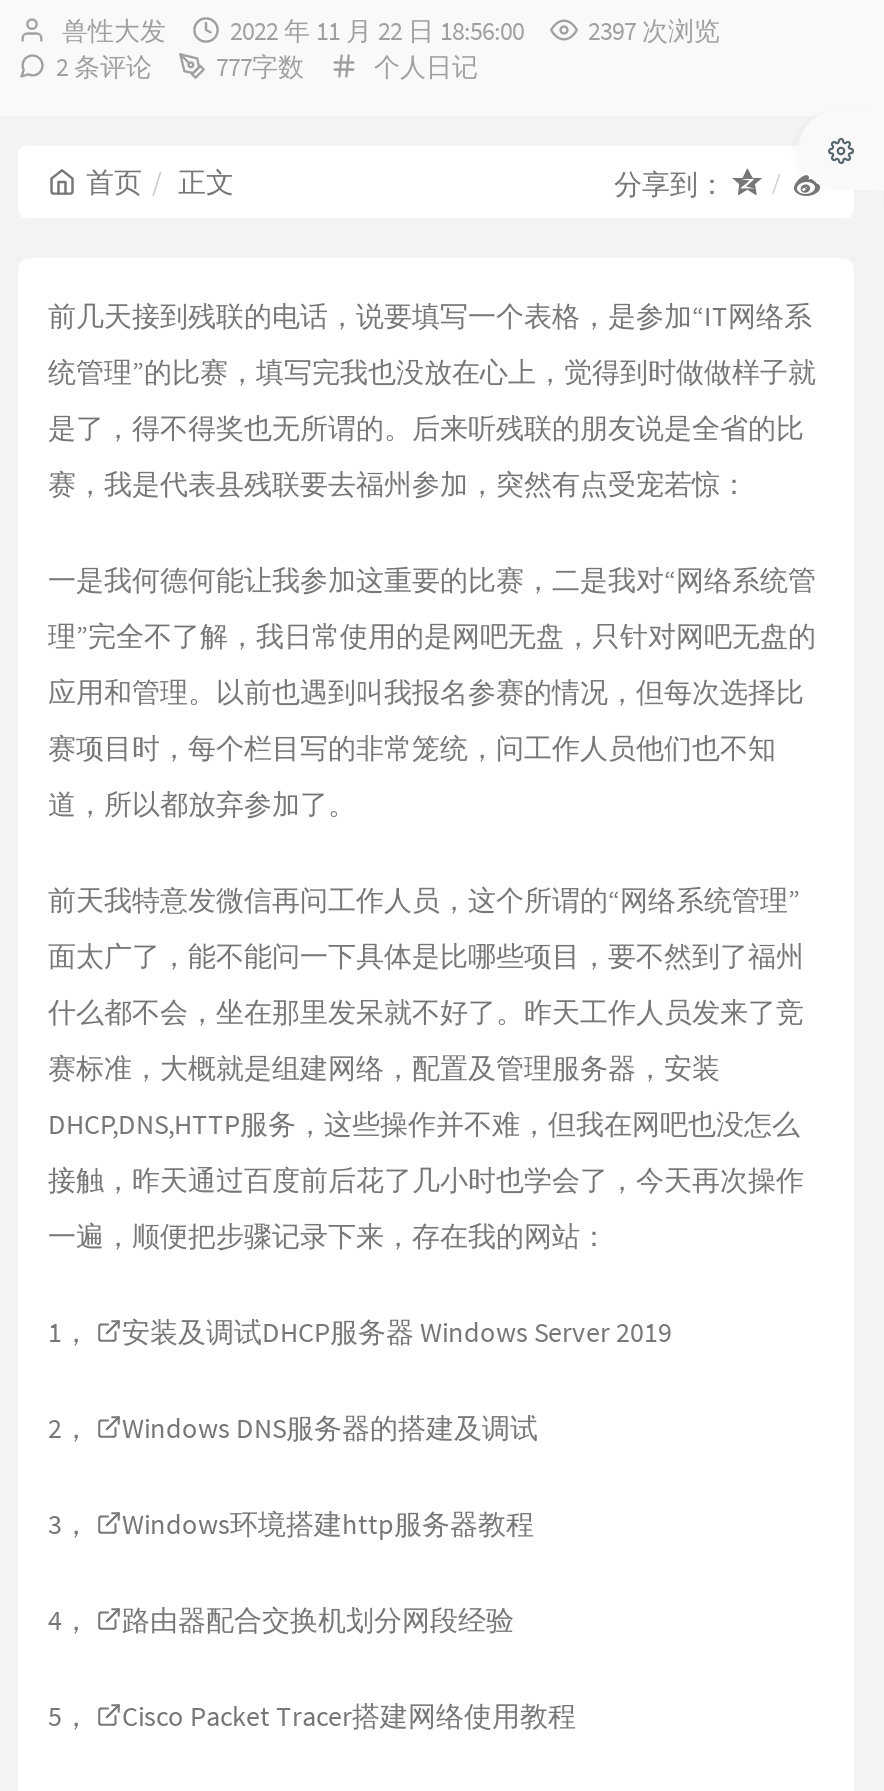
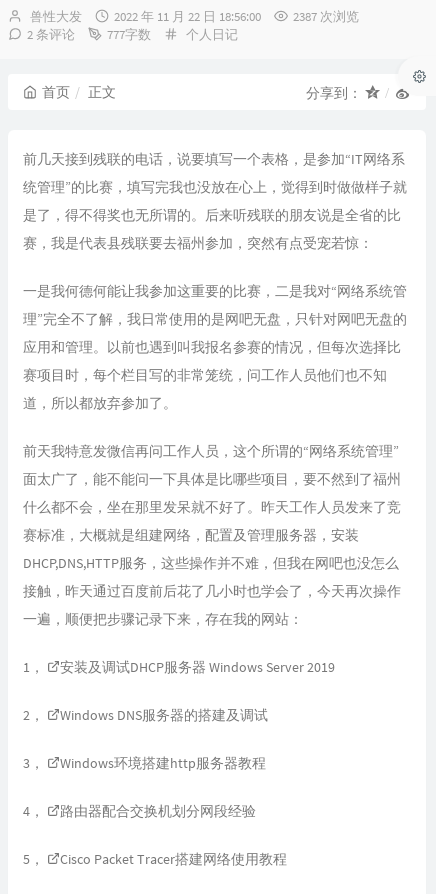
[588,14,720,48] 2397 次浏览 -> [293,8,359,25] 2387 次浏览

